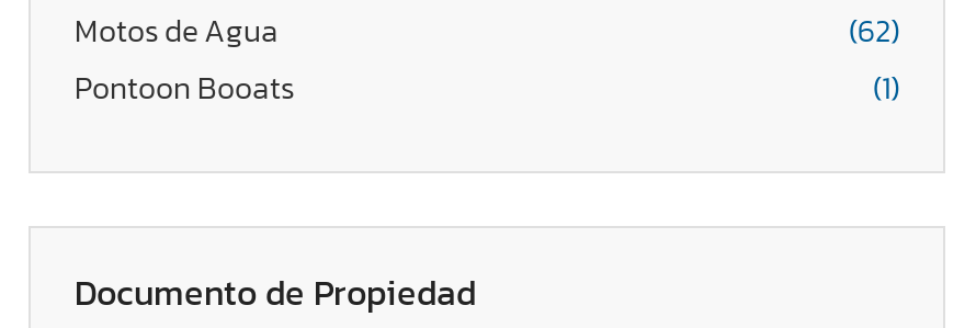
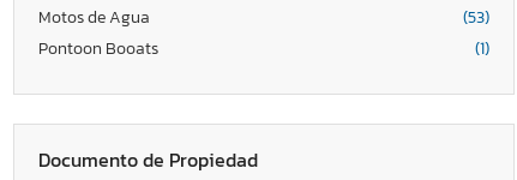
[849,8,899,54] (62) -> [463,4,489,29] (53)

